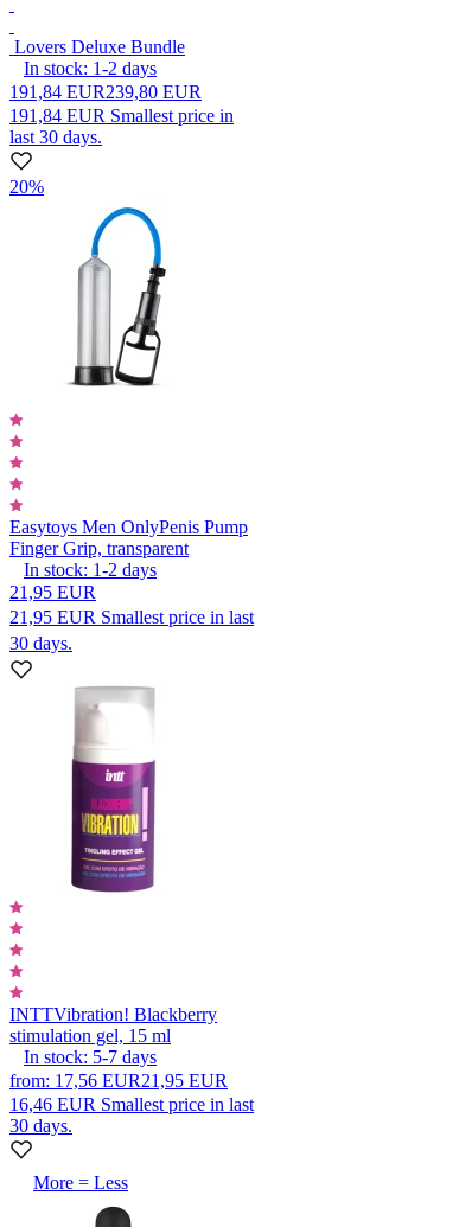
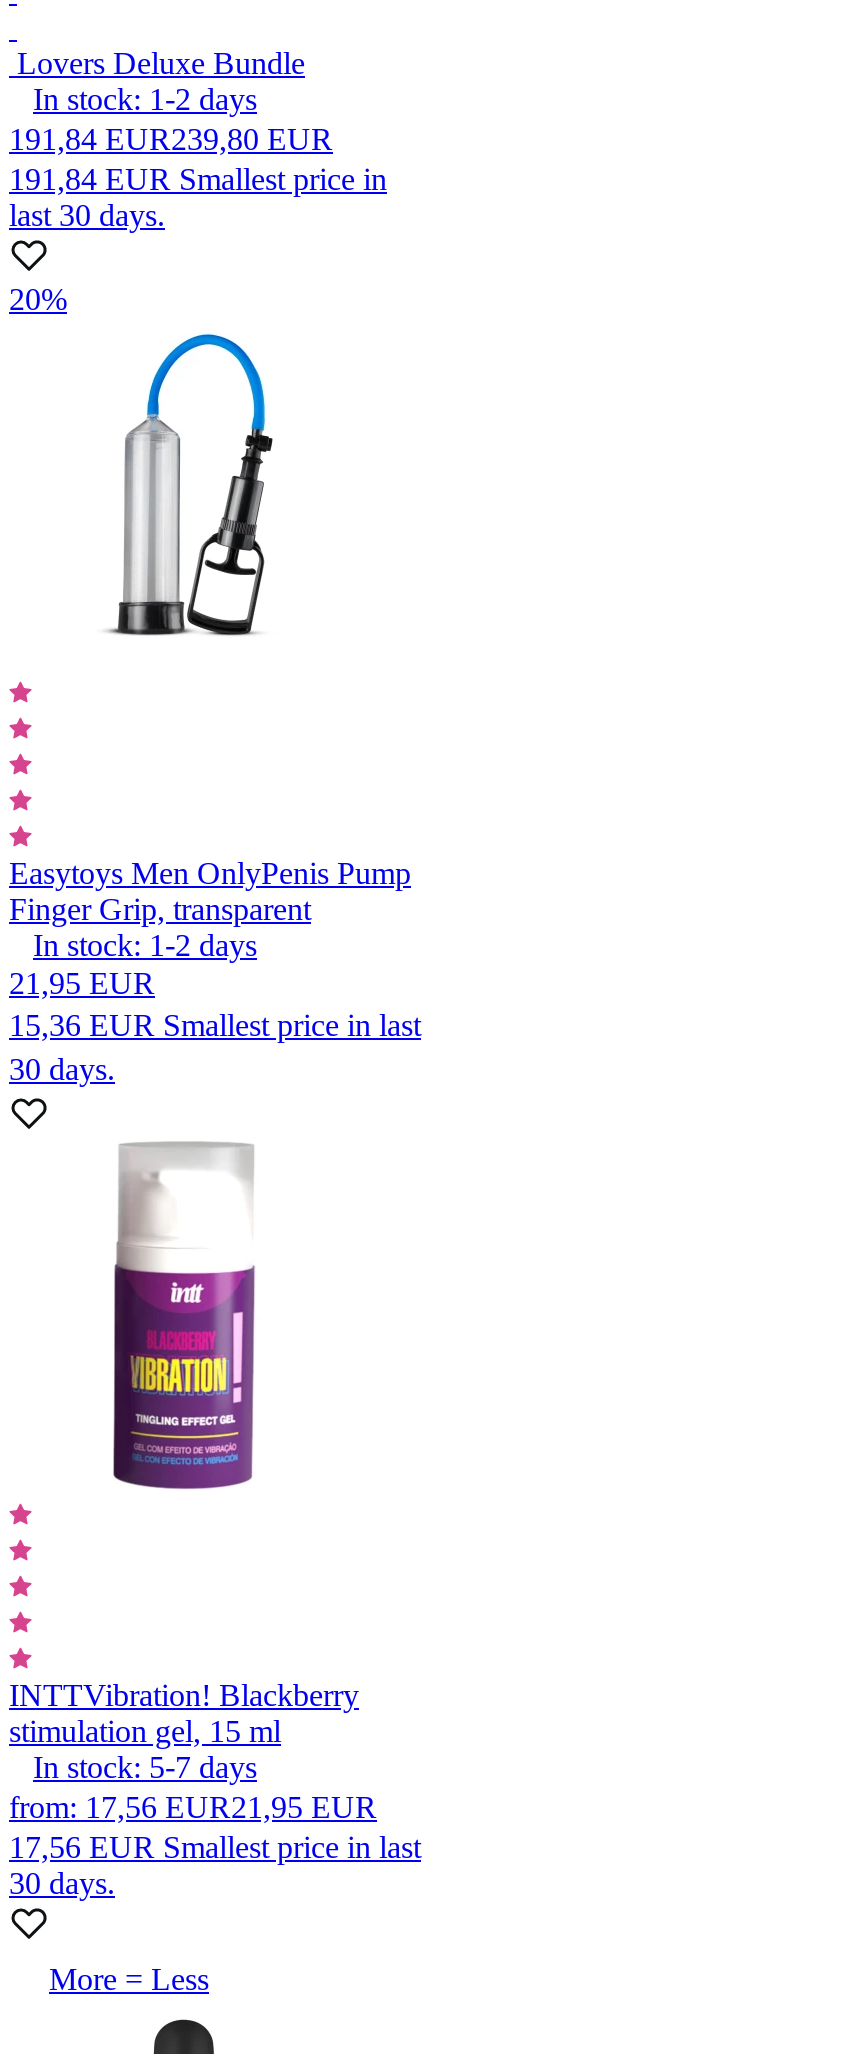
[9,607,254,627] 21,95 EUR Smallest price in last -> [9,1008,421,1042] 15,36 EUR Smallest price in last
[9,1094,254,1114] 16,46 EUR Smallest price in last -> [9,1830,421,1864] 17,56 EUR Smallest price in last

